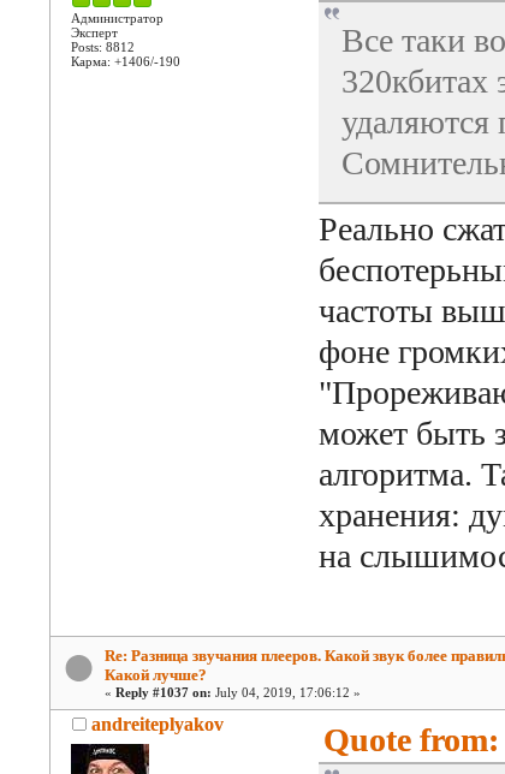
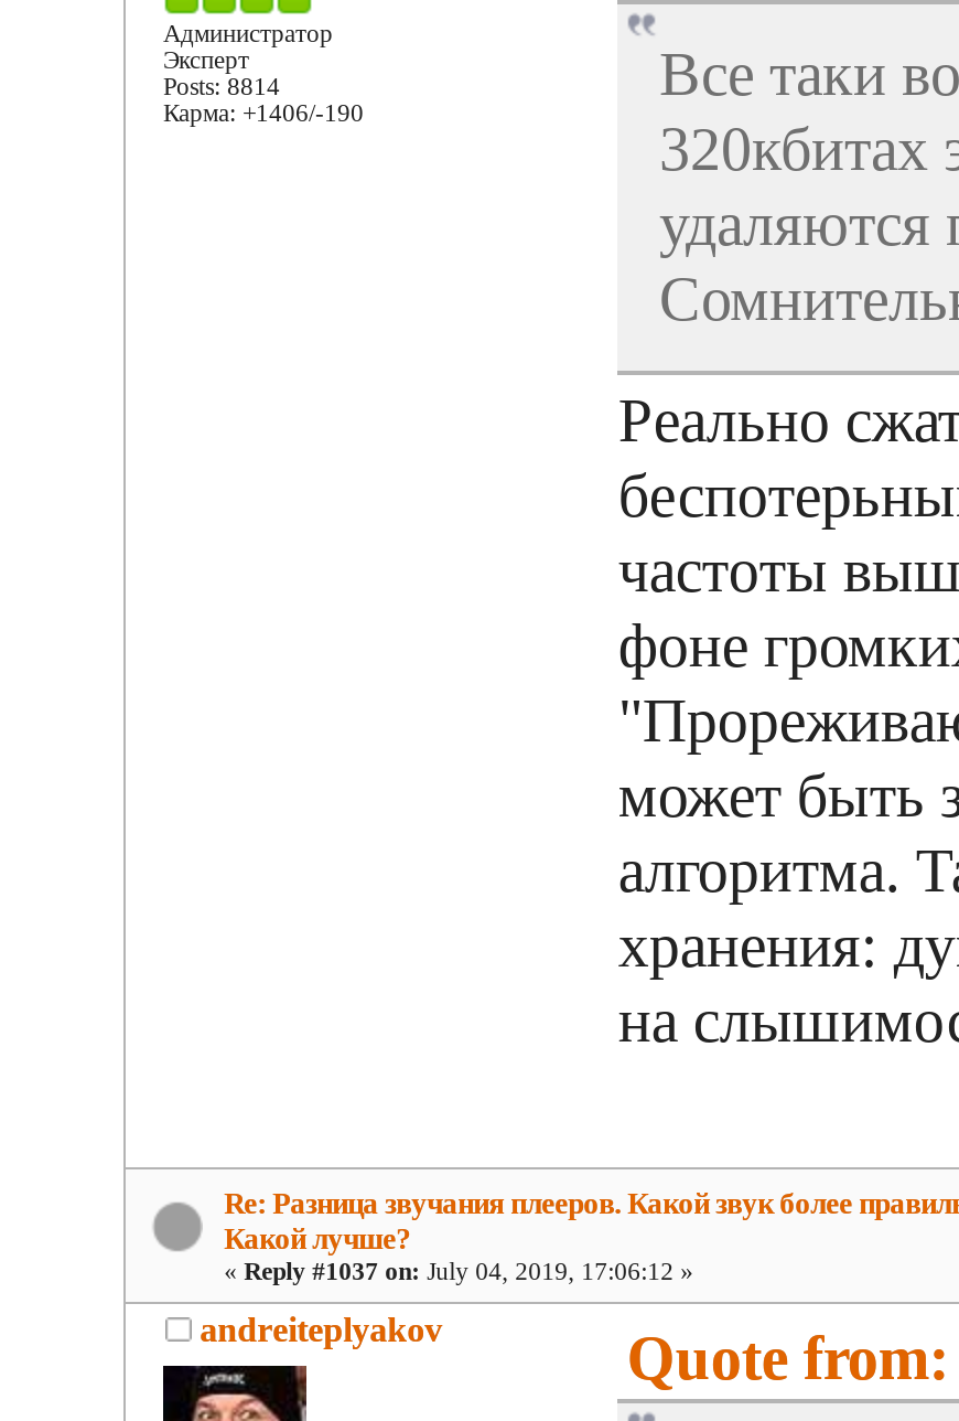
[71,40,135,55] Posts: 8812 -> [163,74,280,100] Posts: 8814

